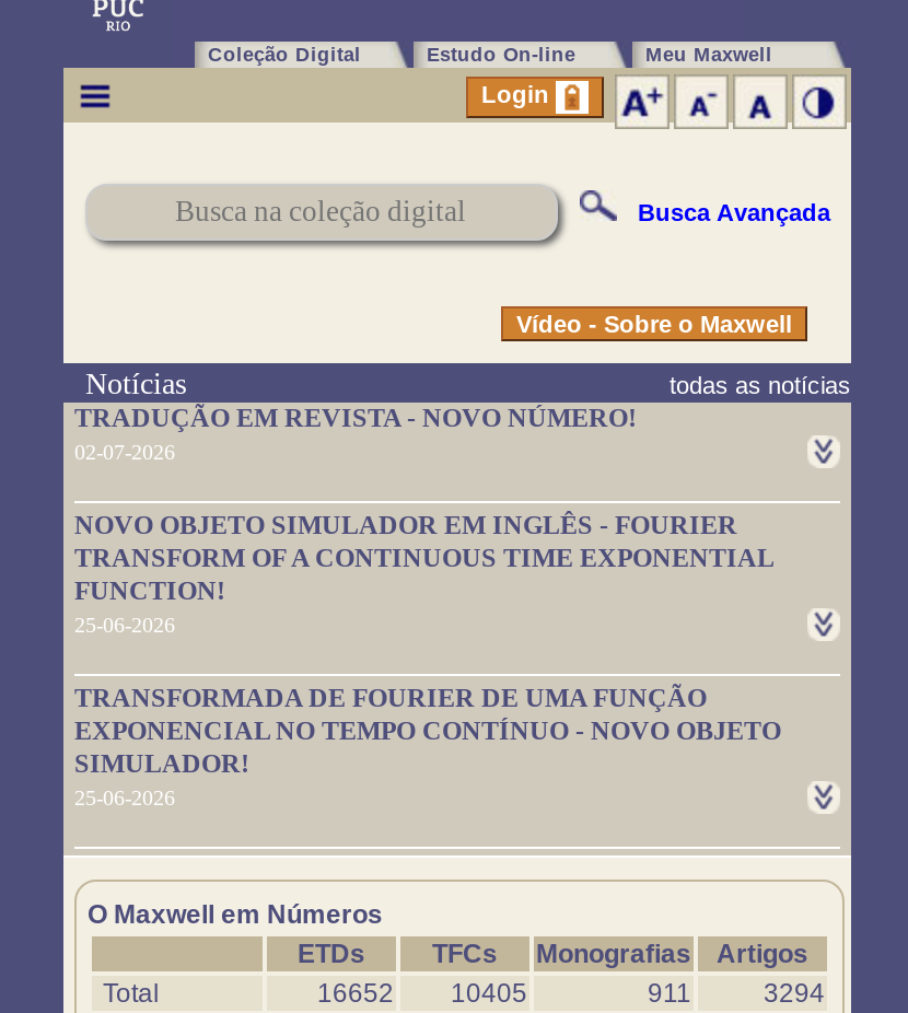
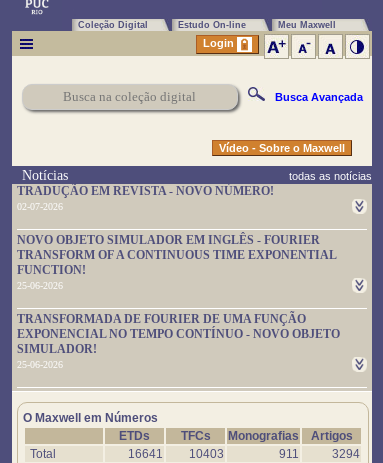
[317,978,394,1009] 16652 -> [128,447,163,461] 16641
[451,978,527,1009] 10405 -> [189,447,224,461] 10403

